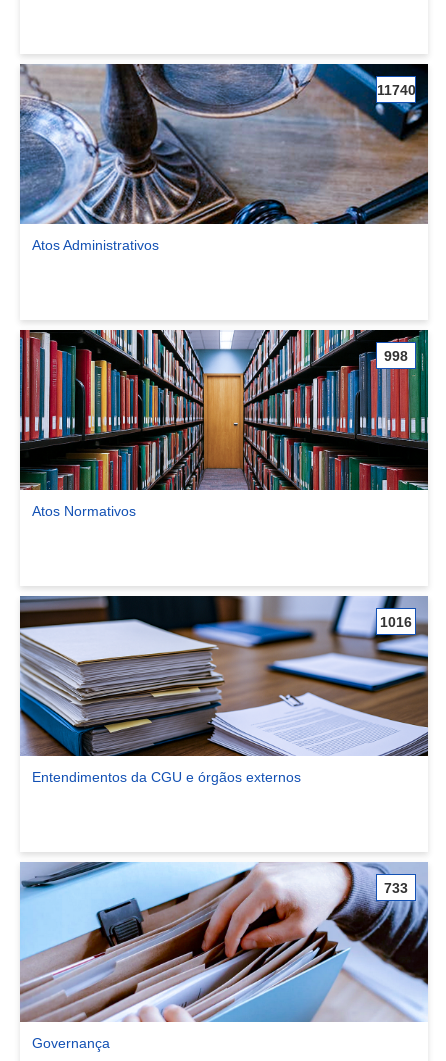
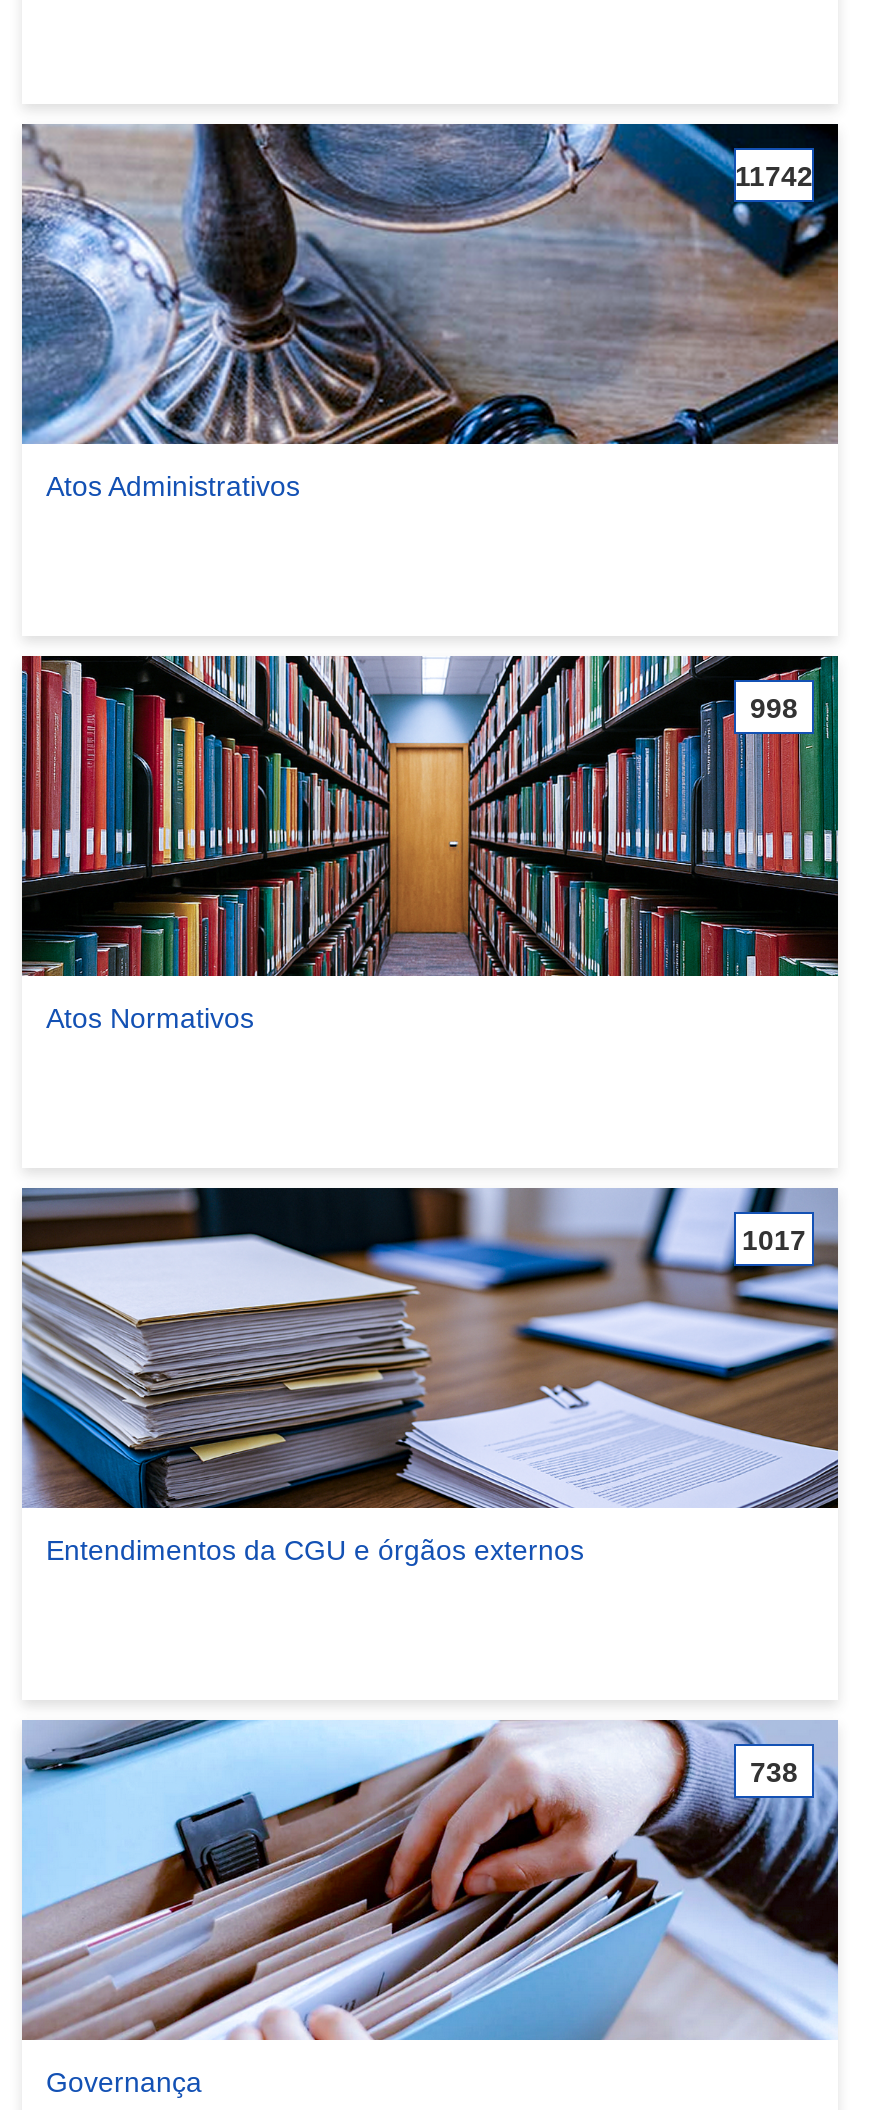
[376,81,415,97] 11740 -> [735,159,813,191] 11742
[380,613,412,629] 1016 -> [742,1223,806,1255] 1017
[384,879,408,895] 733 -> [750,1755,798,1787] 738

